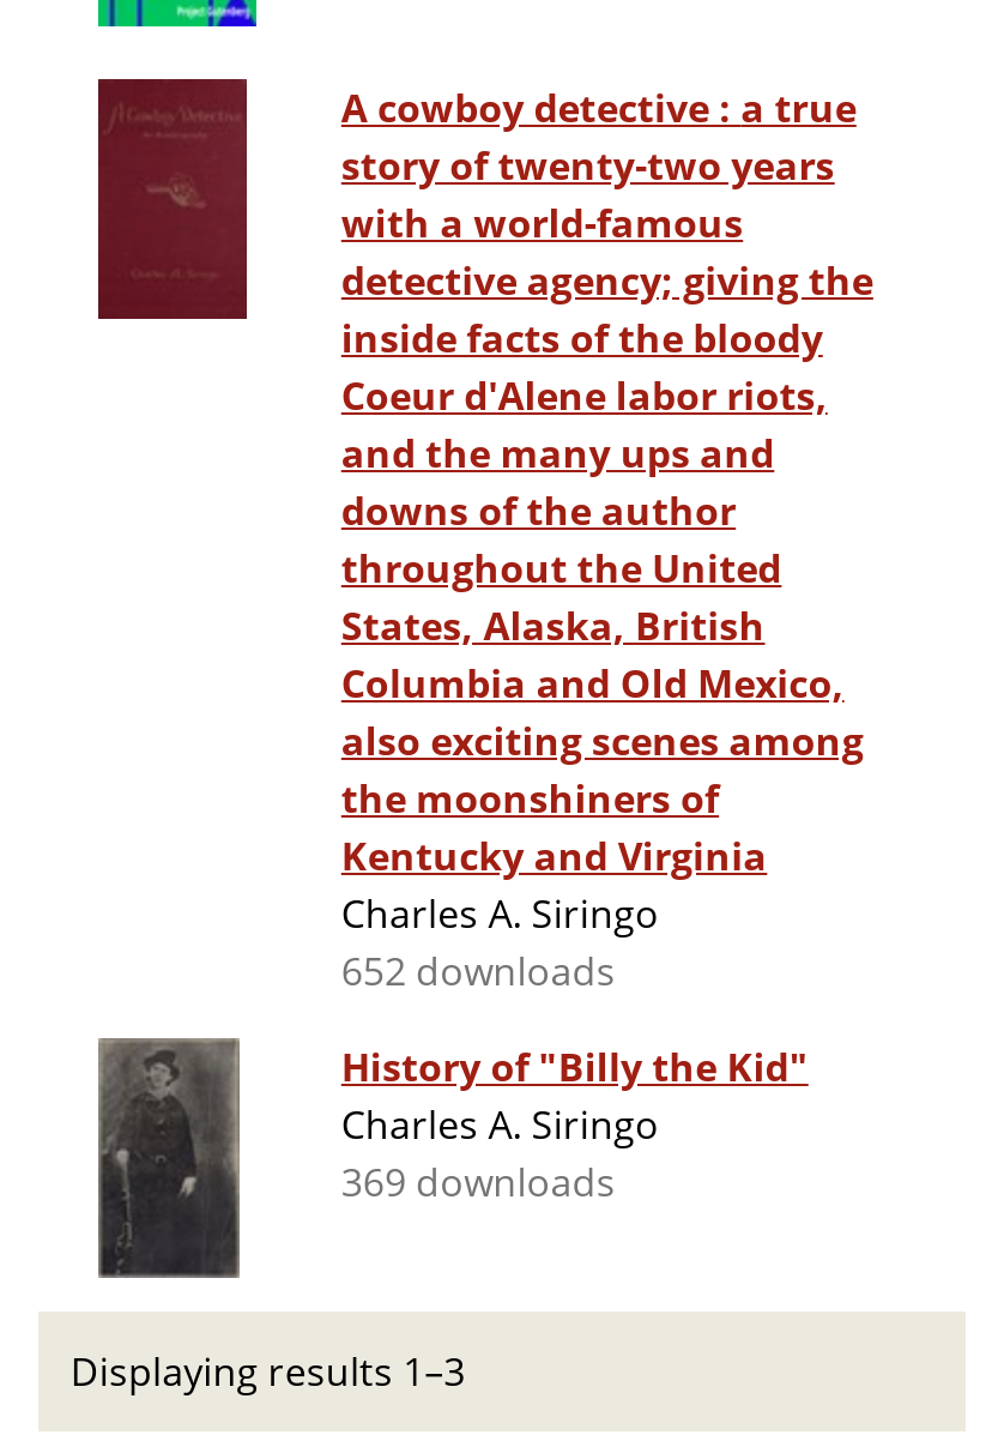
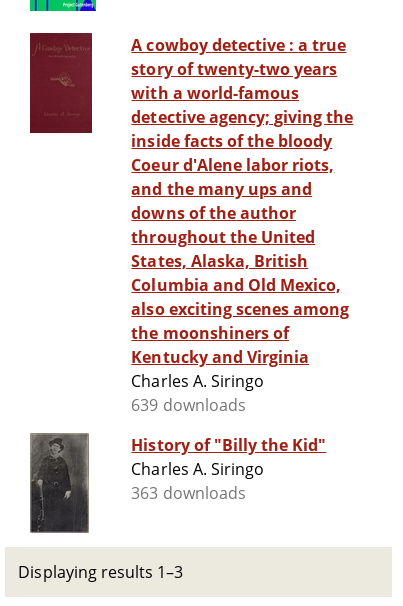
[341,945,616,998] 652 downloads -> [131,394,246,416] 639 downloads
[341,1156,616,1209] 369 downloads -> [131,482,246,504] 363 downloads

